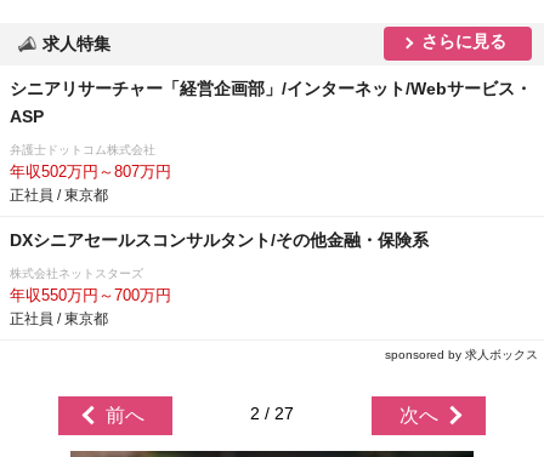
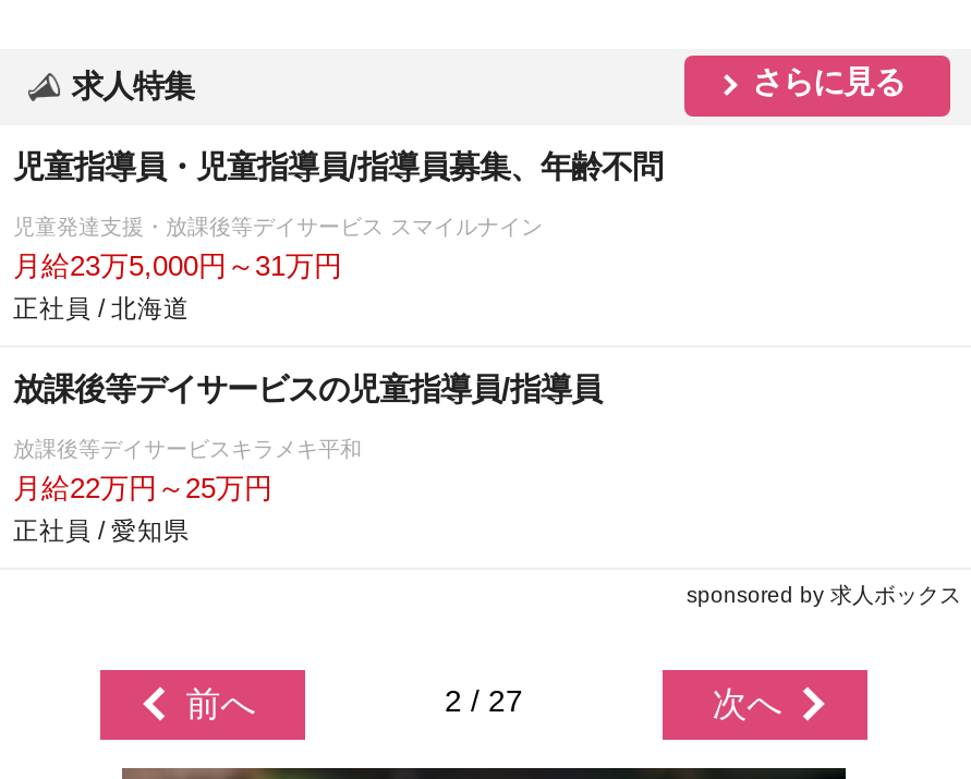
[10,79,532,126] シニアリサーチャー「経営企画部」/インターネット/Webサービス・ | ASP -> [13,149,663,184] 児童指導員・児童指導員/指導員募集、年齢不問
[10,143,171,202] 弁護士ドットコム株式会社 | 年収502万円～807万円 | 正社員 / 東京都 -> [13,215,543,321] 児童発達支援・放課後等デイサービス スマイルナイン | 月給23万5,000円～31万円 | 正社員 / 北海道
[10,230,429,250] DXシニアセールスコンサルタント/その他金融・保険系 -> [13,372,602,406] 放課後等デイサービスの児童指導員/指導員
[10,267,171,326] 株式会社ネットスターズ | 年収550万円～700万円 | 正社員 / 東京都 -> [13,437,362,544] 放課後等デイサービスキラメキ平和 | 月給22万円～25万円 | 正社員 / 愛知県

